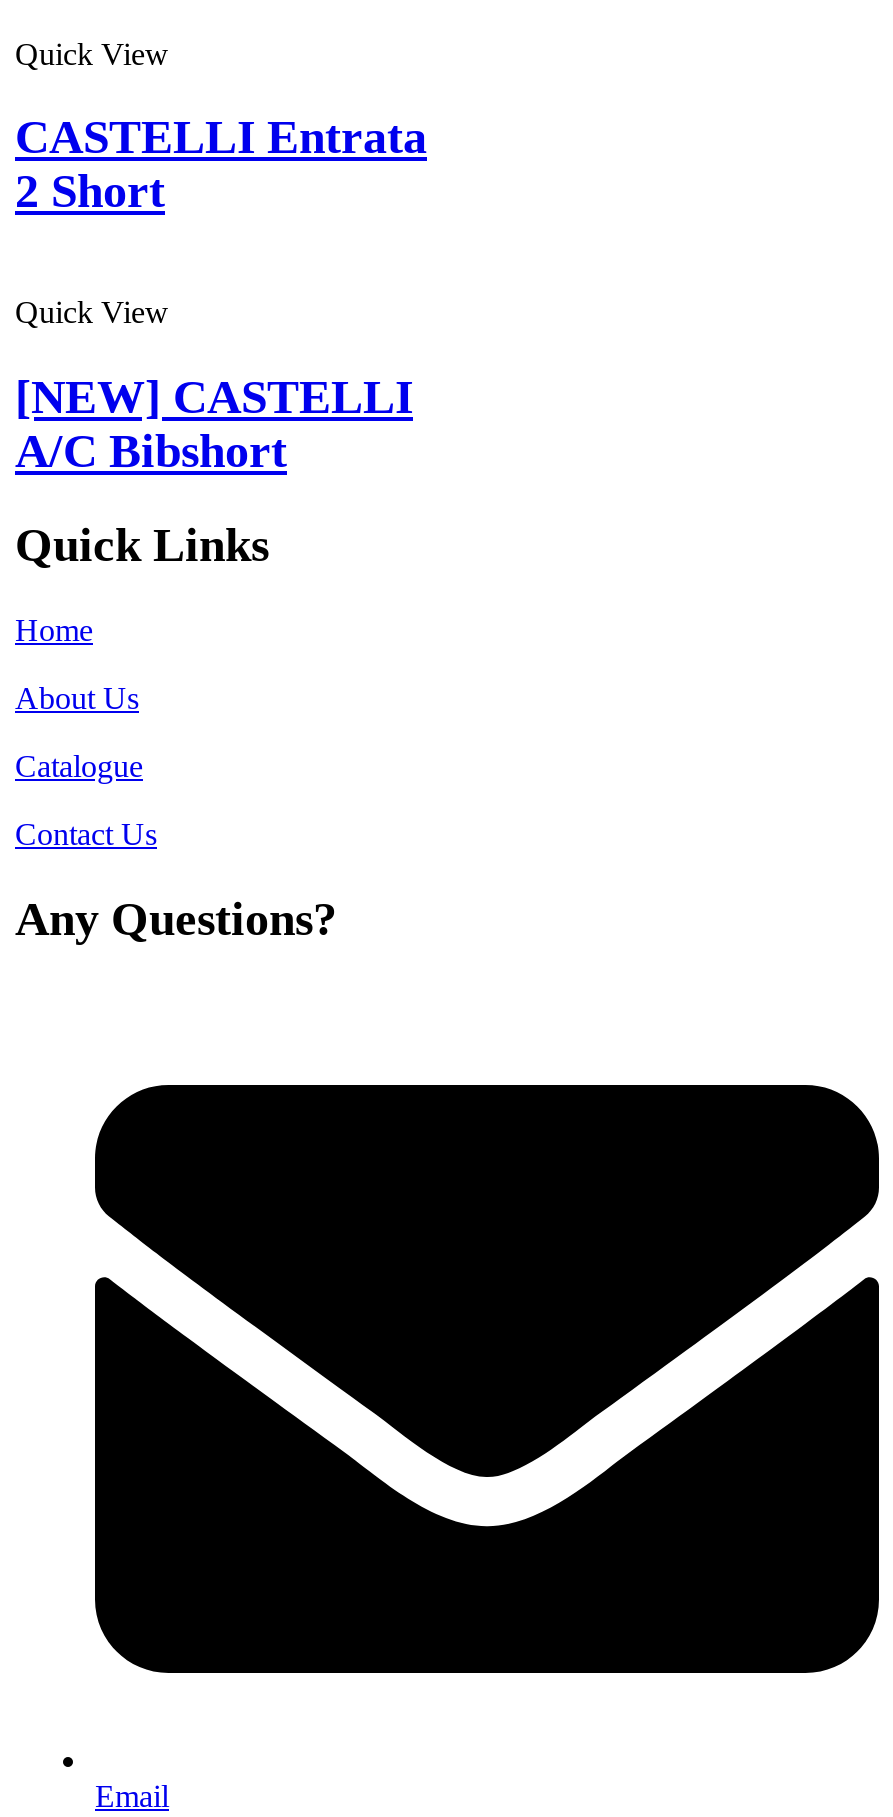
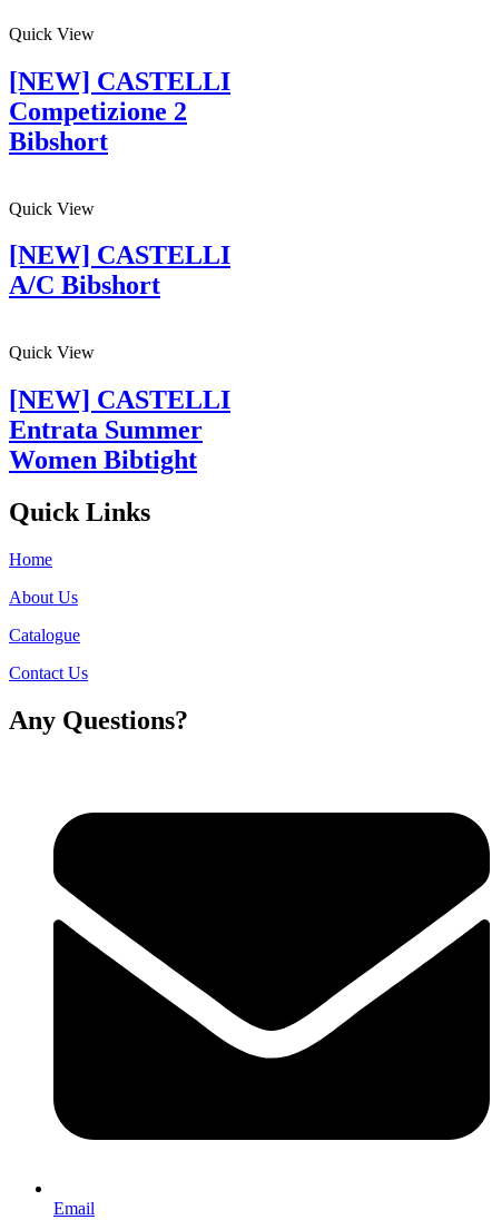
[15,112,427,218] CASTELLI Entrata | 2 Short -> [9,66,230,155] [NEW] CASTELLI | Competizione 2 | Bibshort
none -> [9,343,230,474] Quick View | [NEW] CASTELLI | Entrata Summer | Women Bibtight

